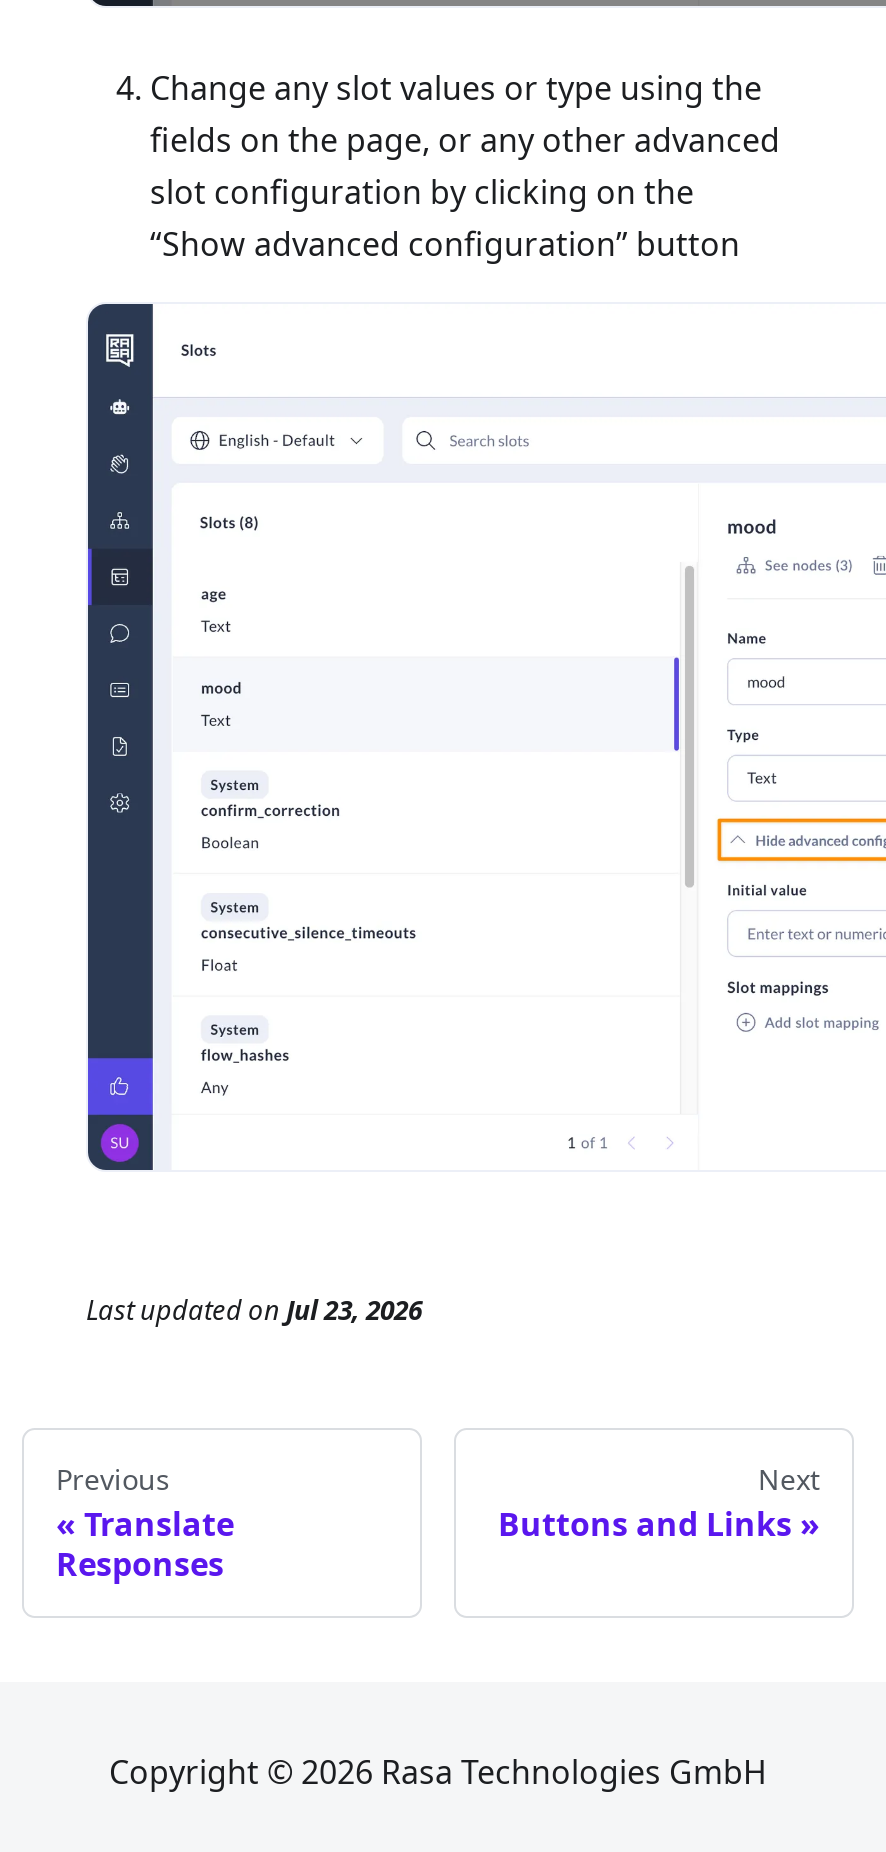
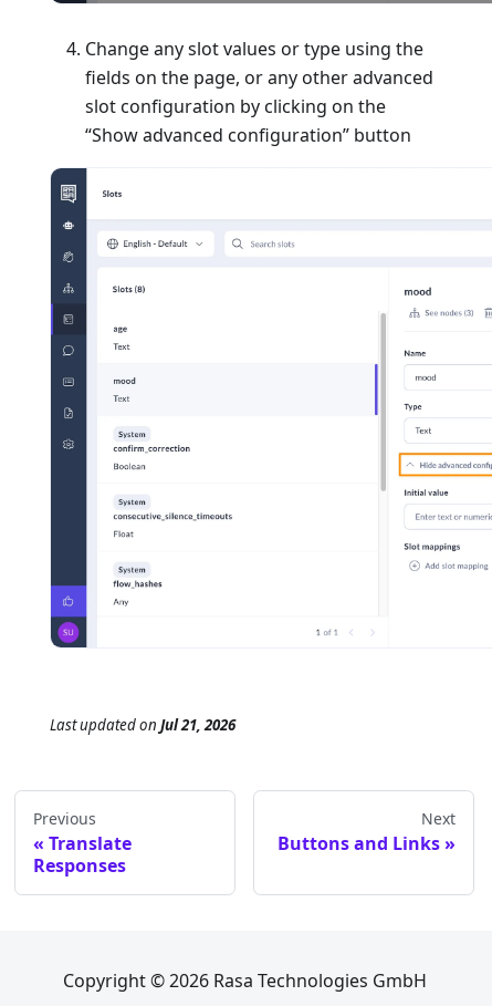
[86,1291,422,1327] Last updated on Jul 23, 2026 -> [50,715,235,735] Last updated on Jul 21, 2026

